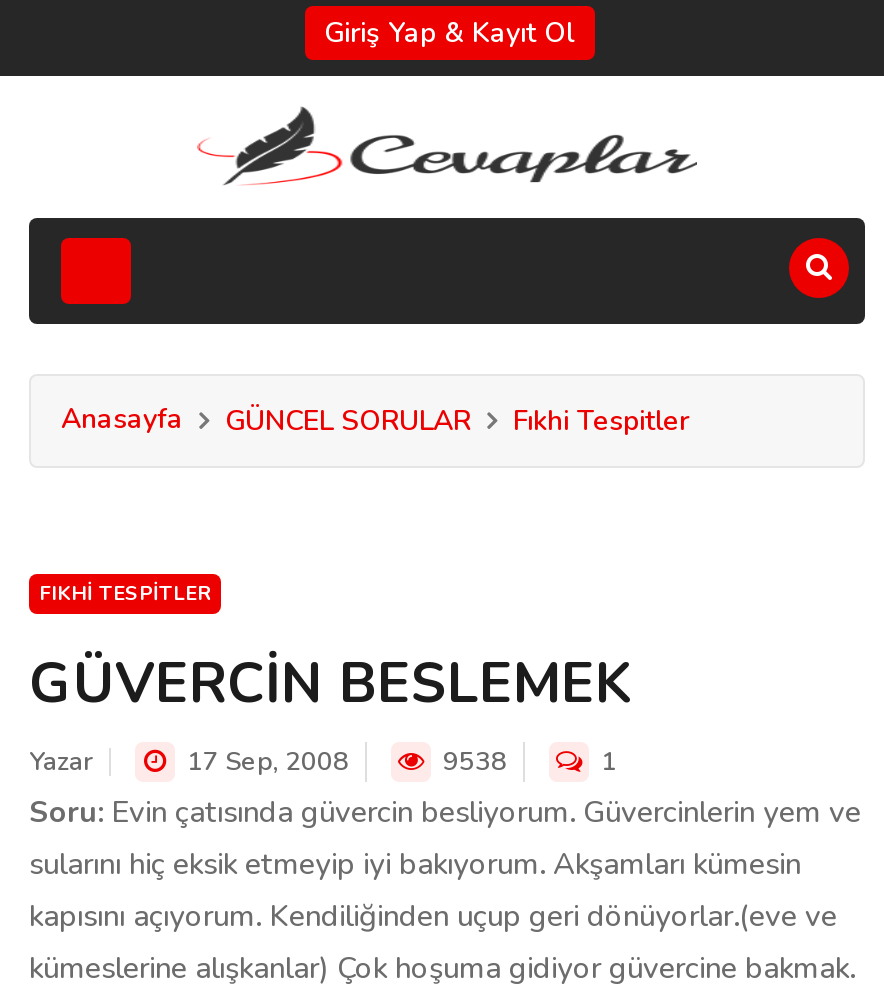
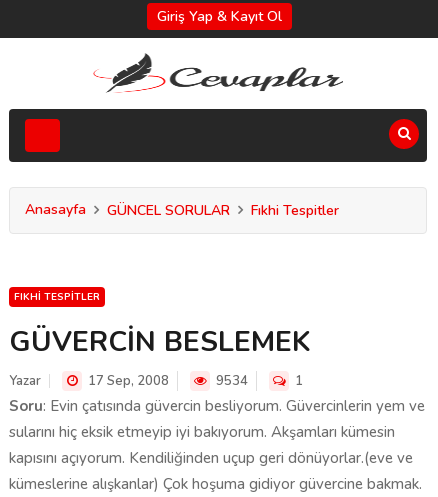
[437,744,507,780] 9538 -> [213,372,248,390] 9534

